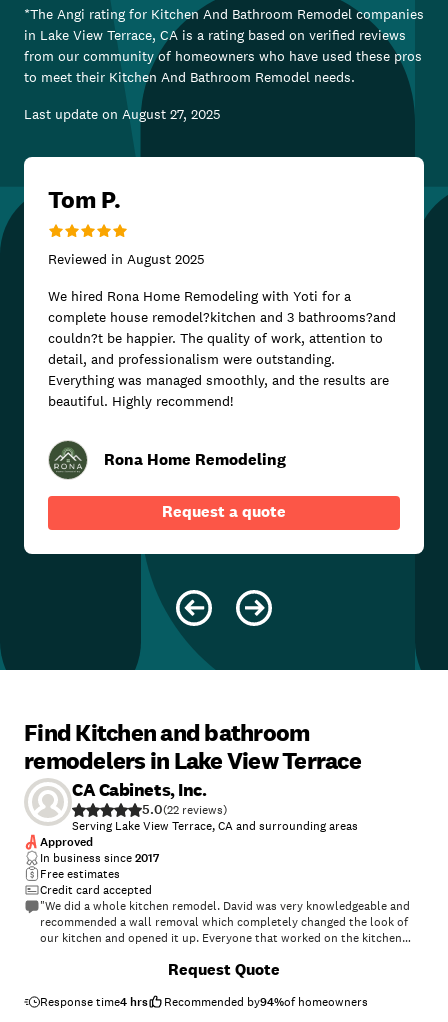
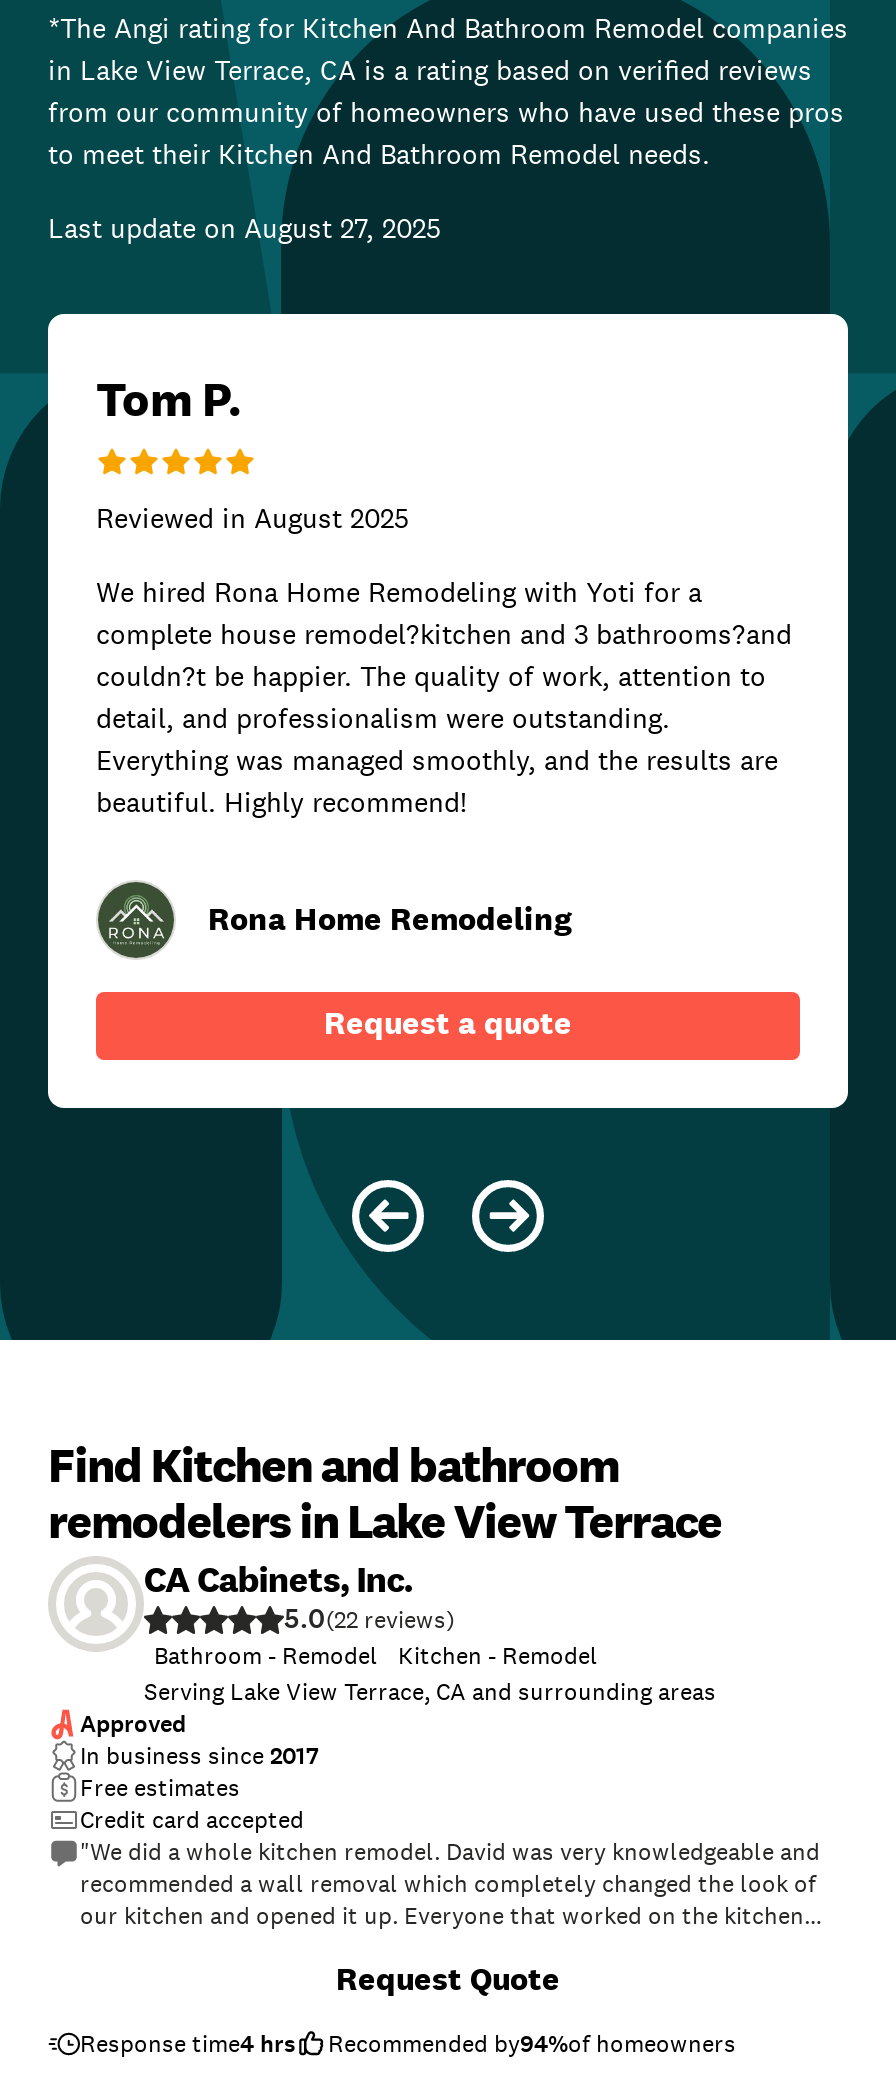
none -> [154,1640,598,1672] Bathroom - Remodel | Kitchen - Remodel

